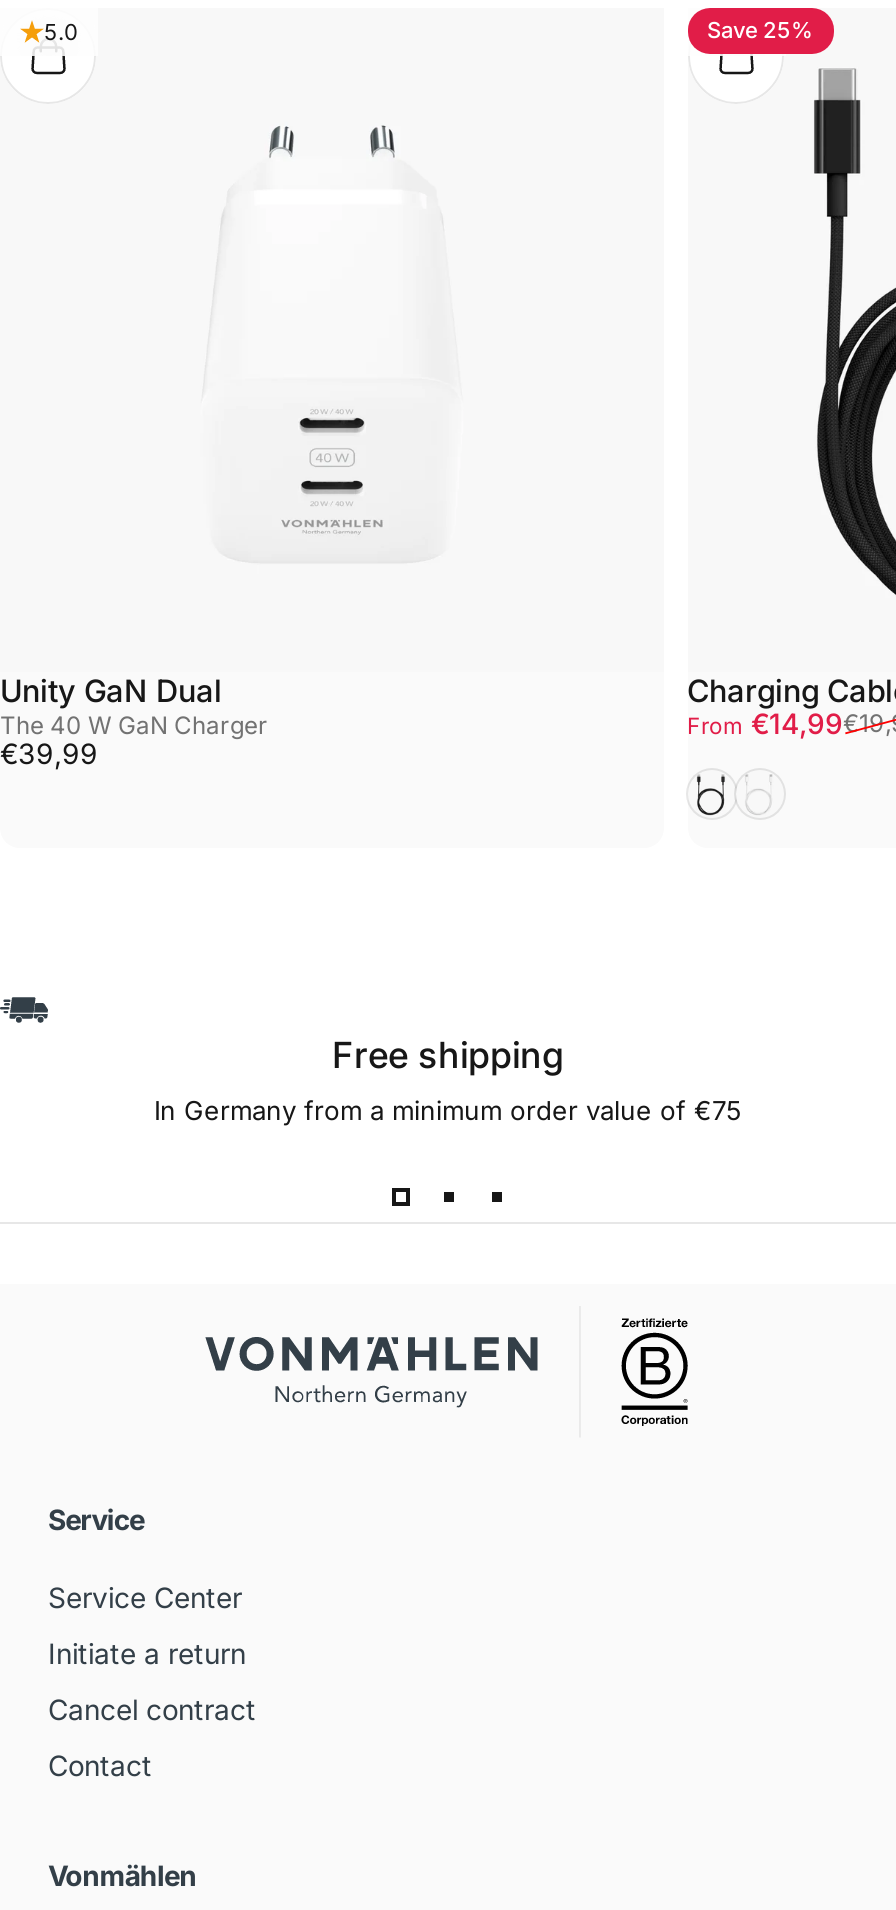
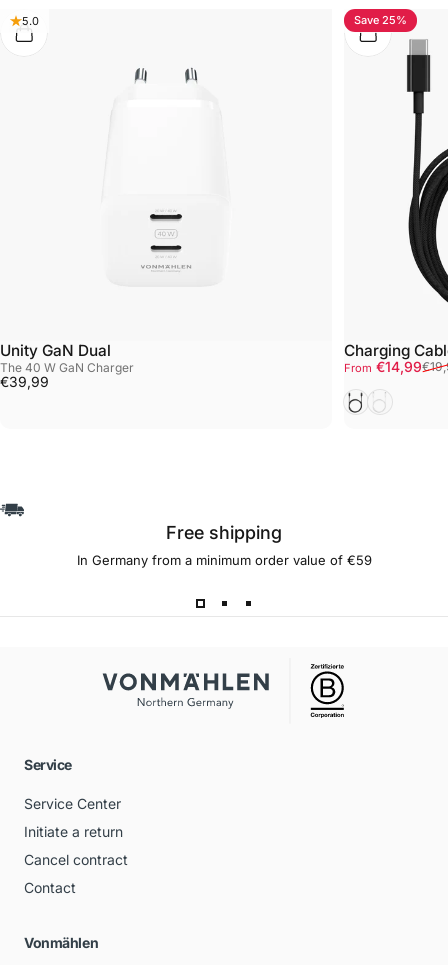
[154,1094,742,1126] In Germany from a minimum order value of €75 -> [76,552,371,568] In Germany from a minimum order value of €59

